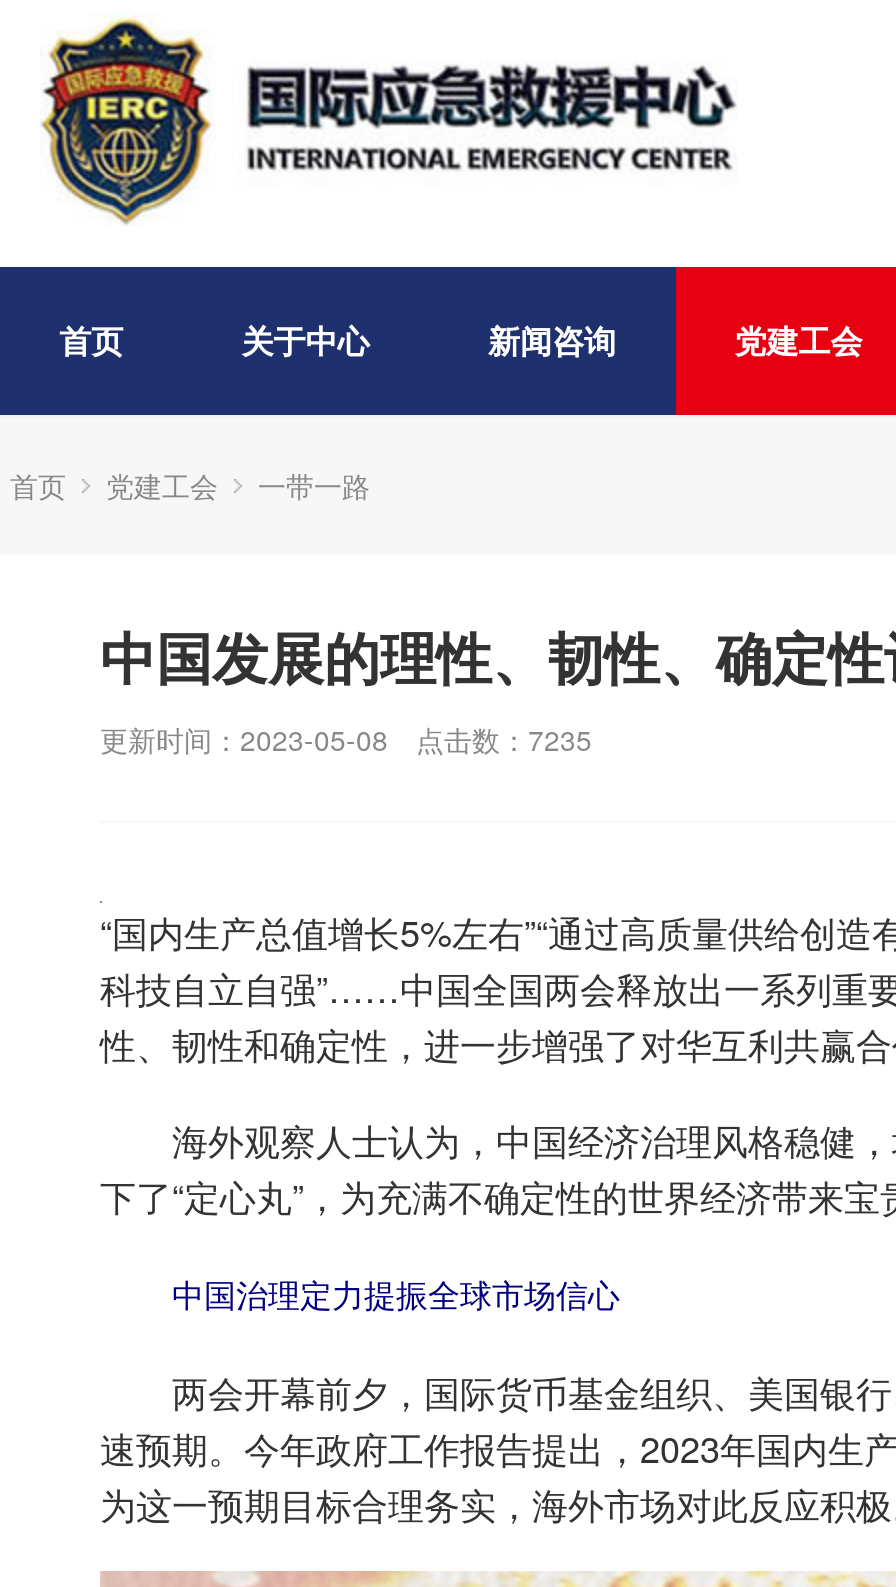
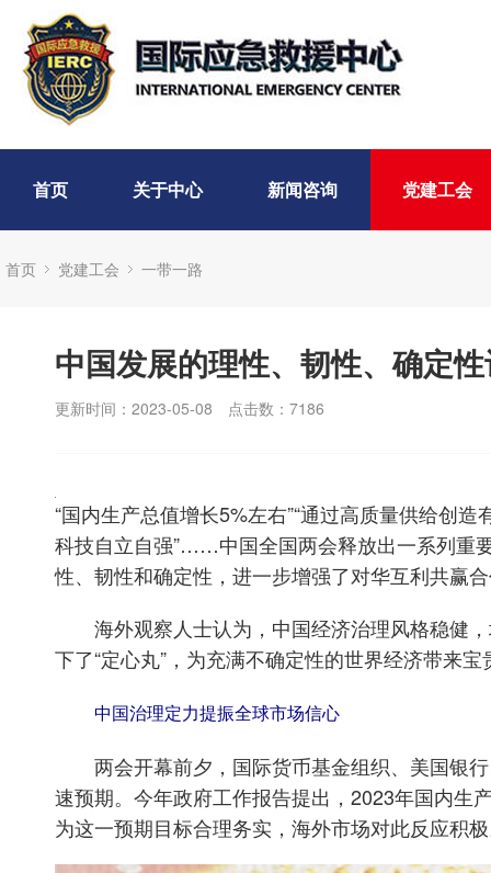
[100,719,592,759] 更新时间：2023-05-08 点击数：7235 -> [55,397,324,419] 更新时间：2023-05-08 点击数：7186

